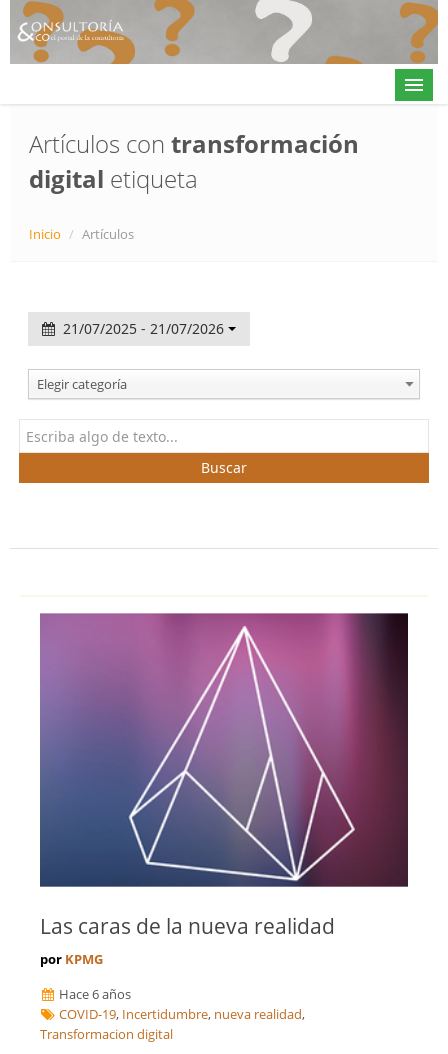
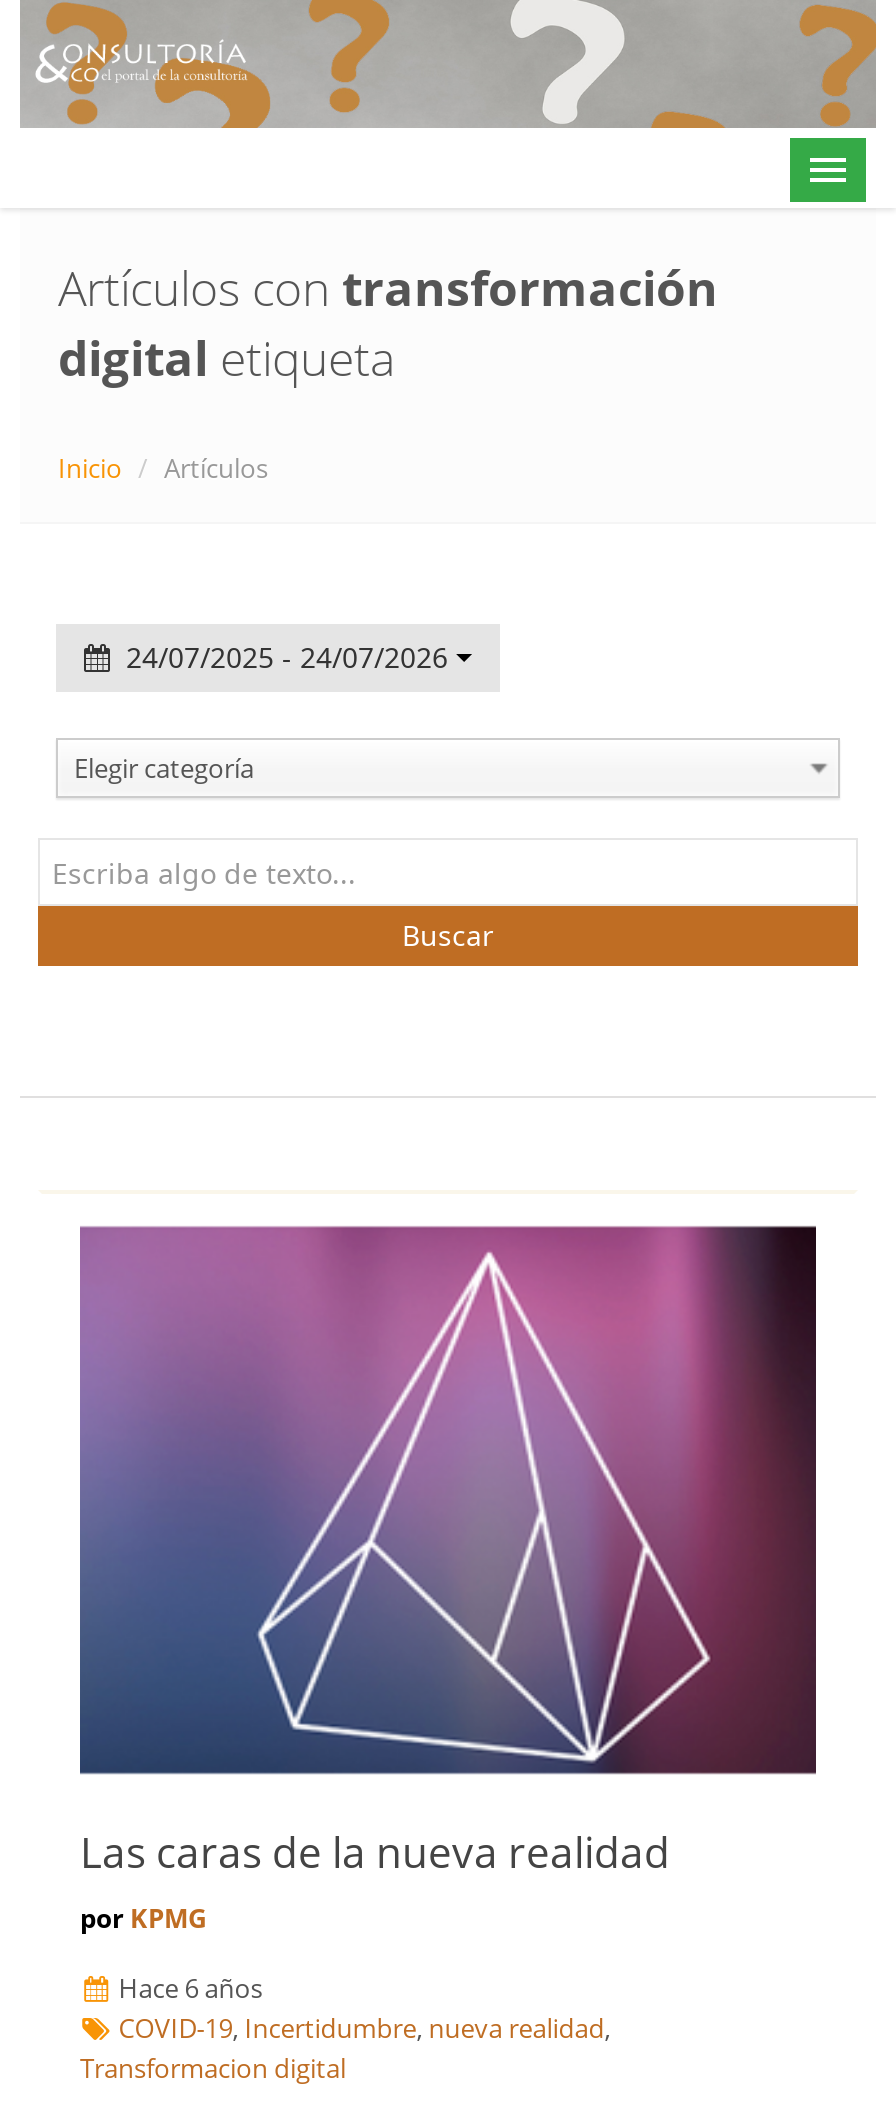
[63,319,224,338] 21/07/2025 - 21/07/2026 -> [126,638,448,676] 24/07/2025 - 24/07/2026

